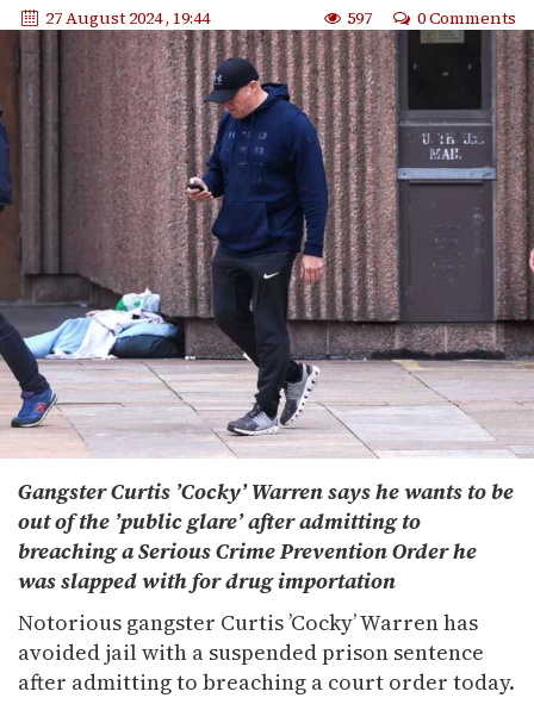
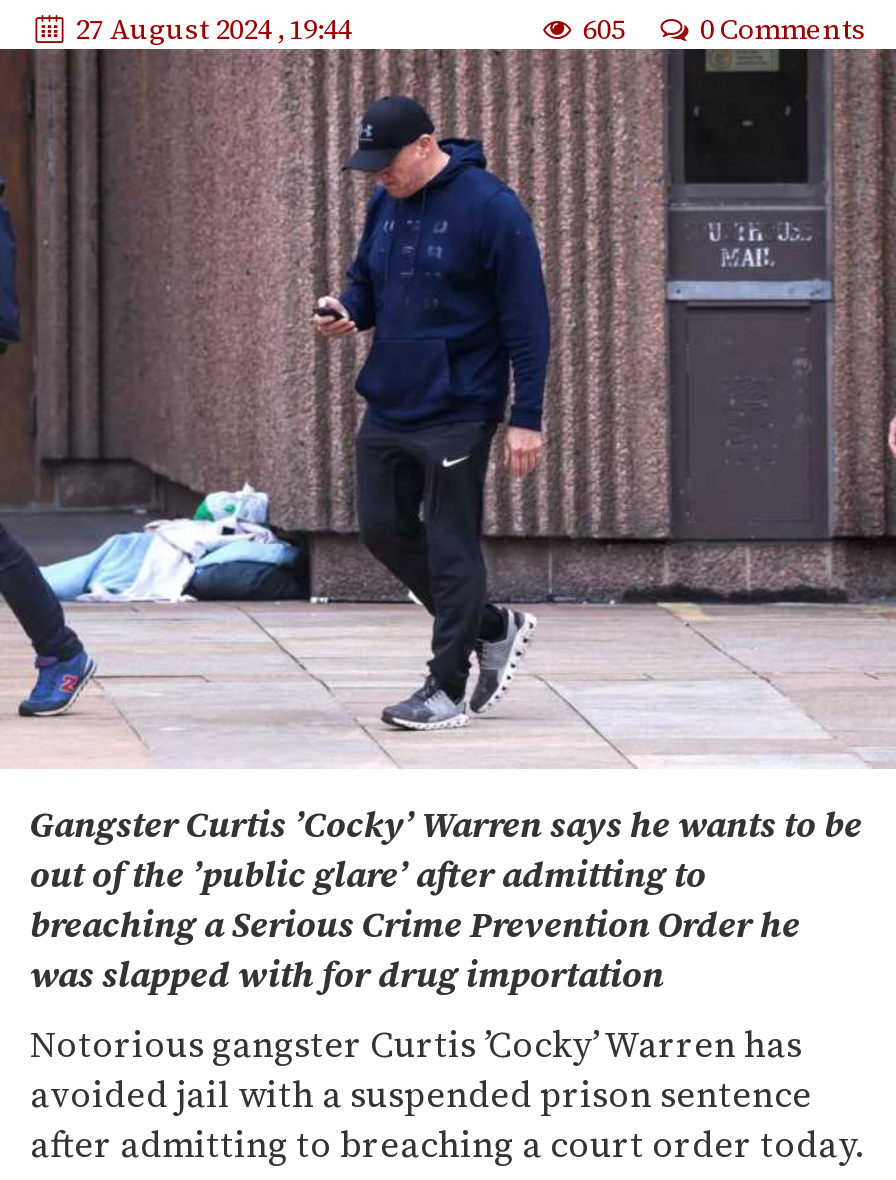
[344,6,516,30] 597 0 Comments -> [577,9,866,49] 605 0 Comments

